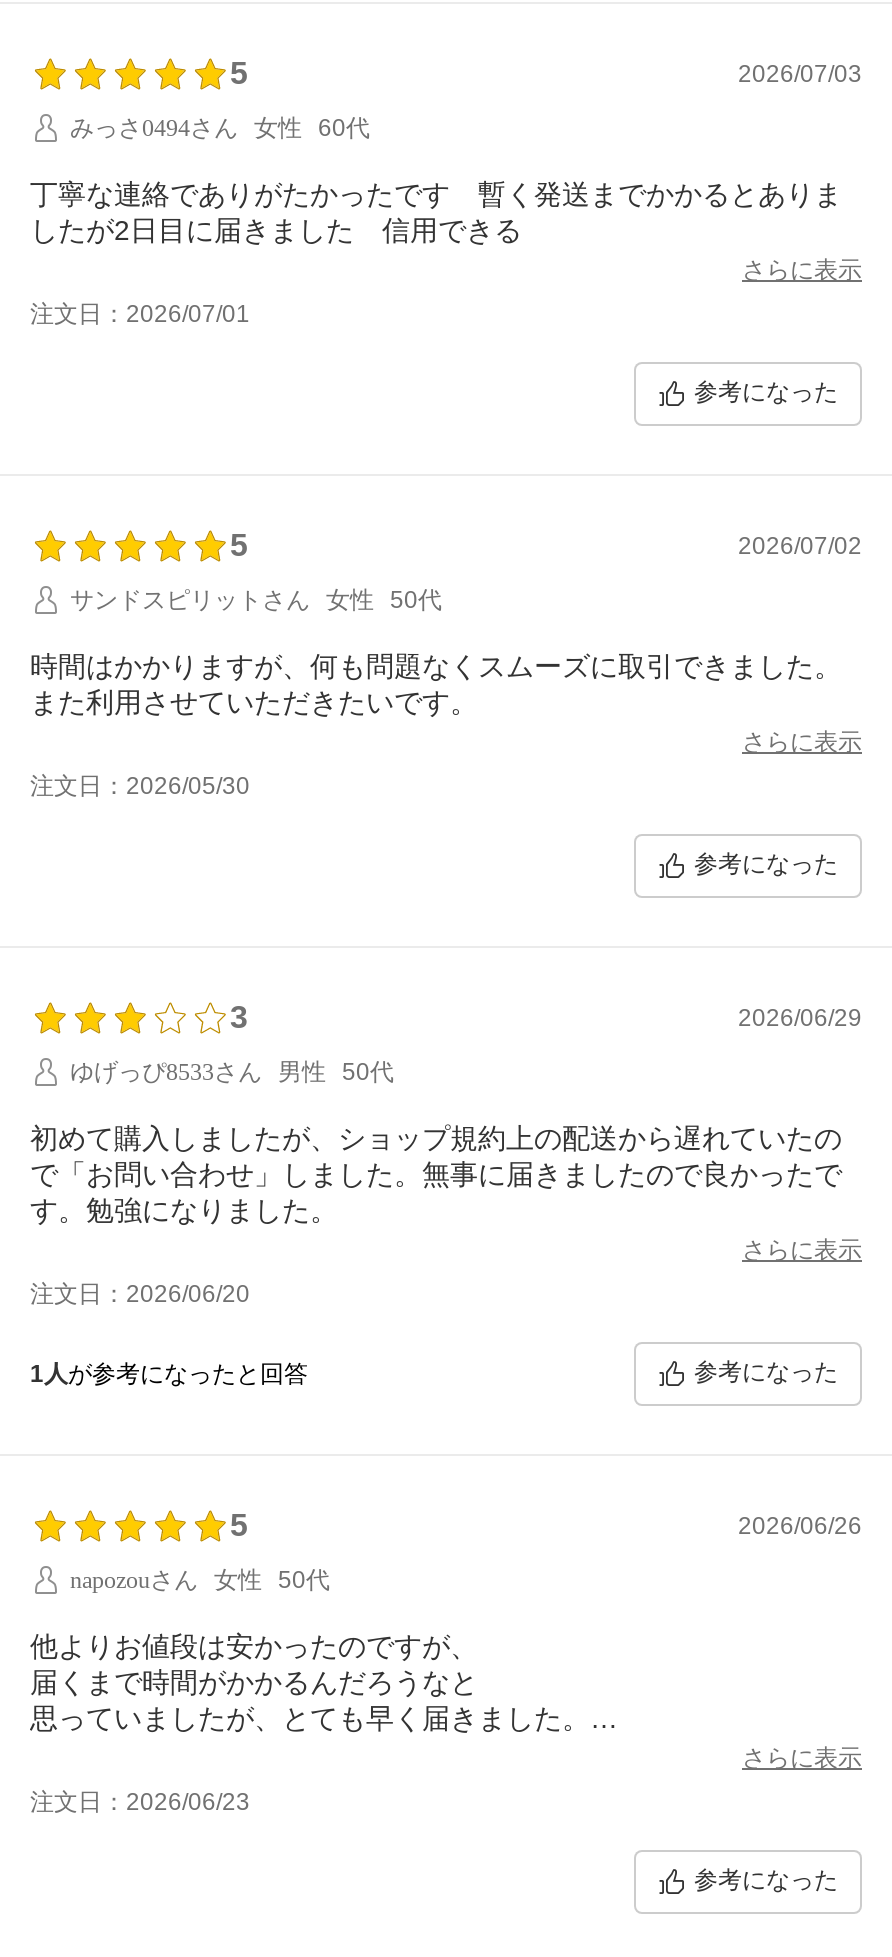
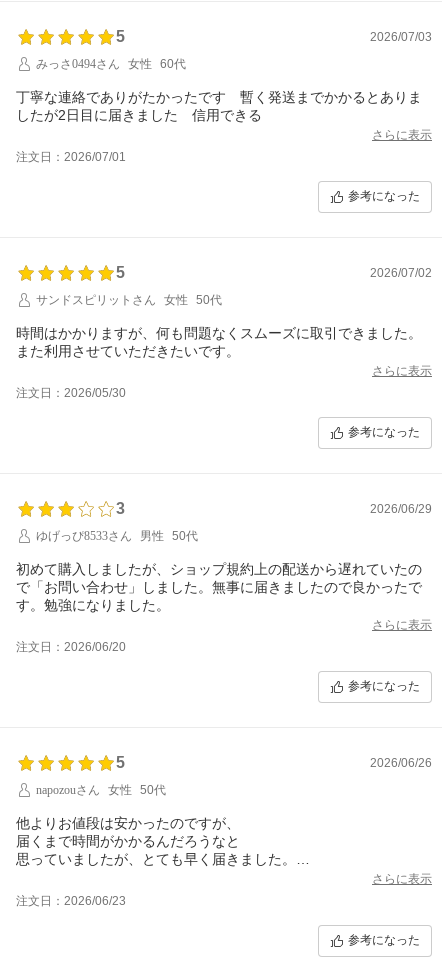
[30,1360,308,1388] 1人が参考になったと回答 -> none

